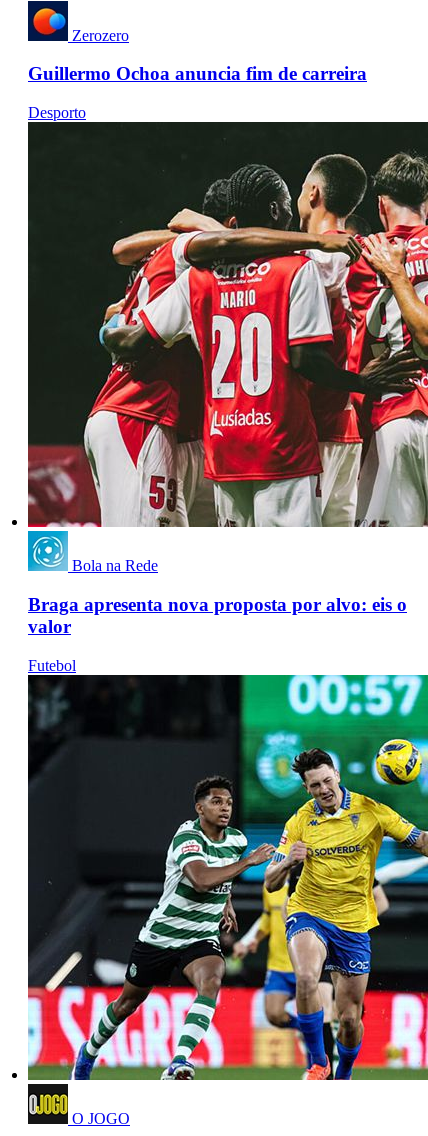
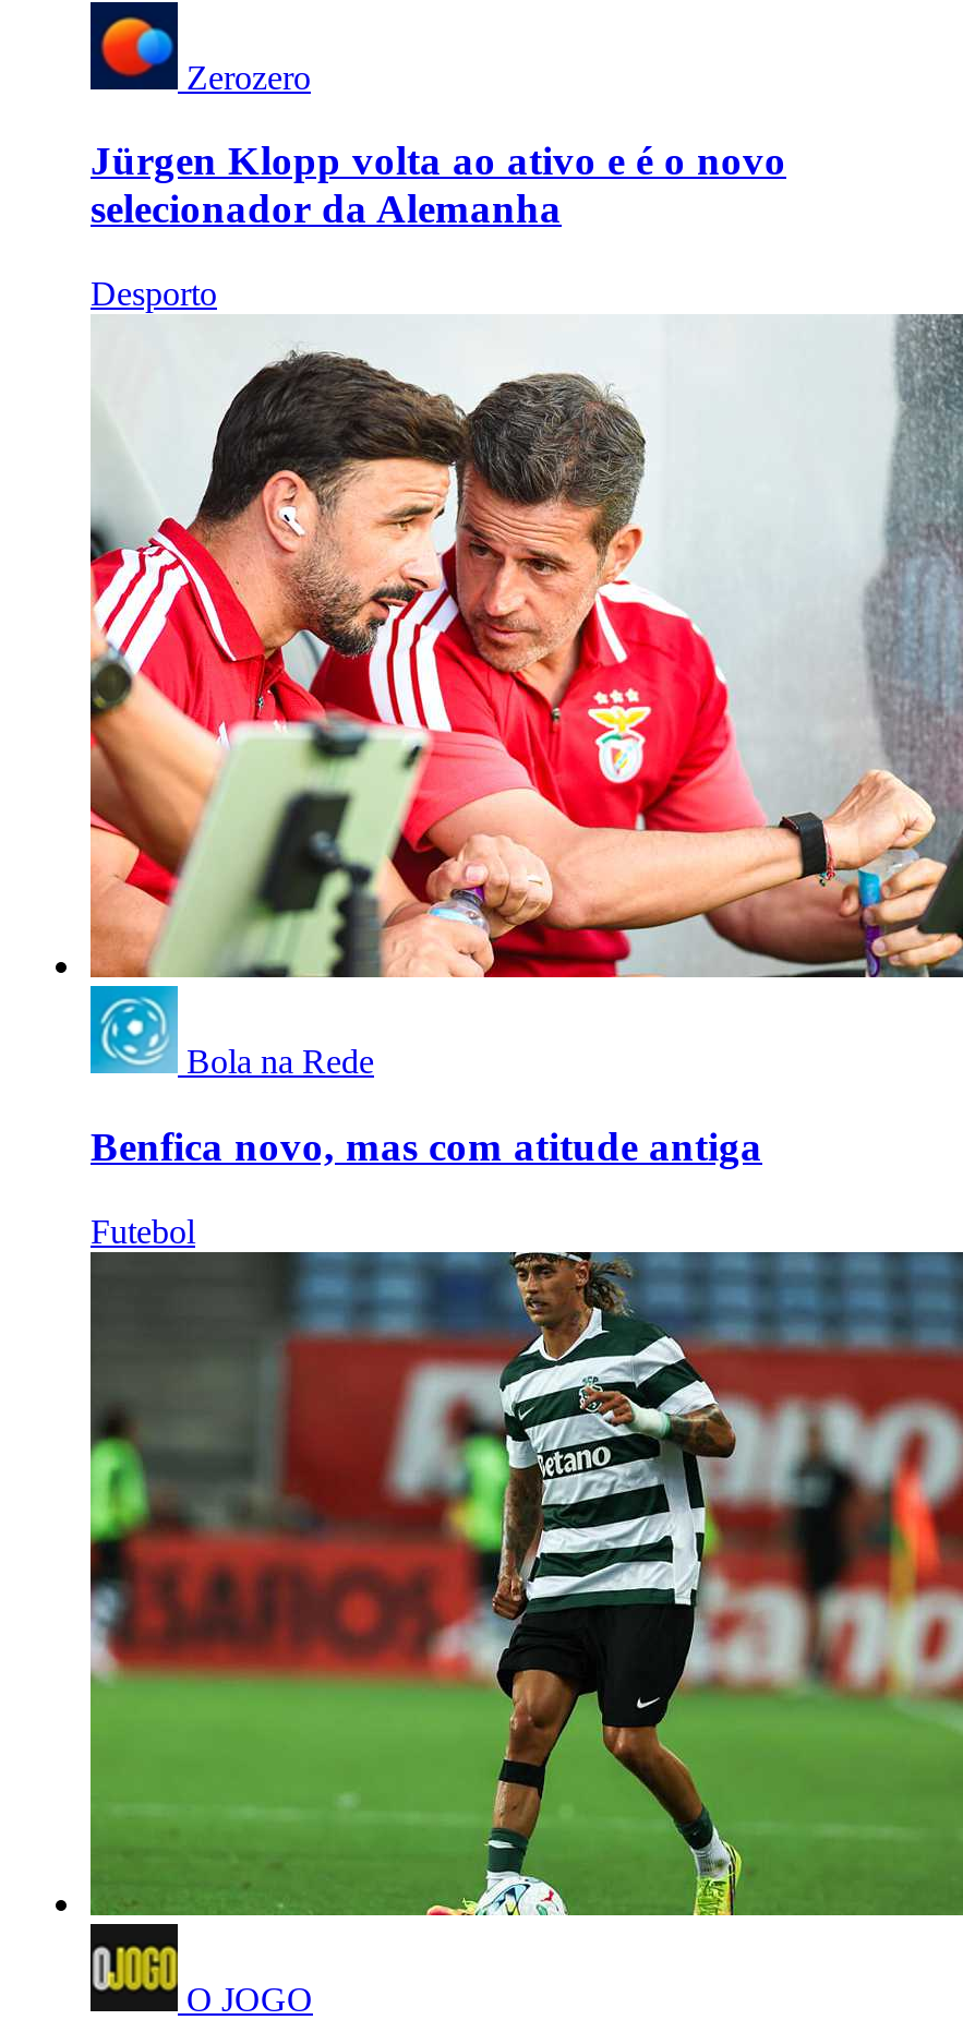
[28,63,367,84] Guillermo Ochoa anuncia fim de carreira -> [91,139,786,232] Jürgen Klopp volta ao ativo e é o novo | selecionador da Alemanha
moved [28,104,86,121] -> [91,275,217,312]: Desporto
[27,121,425,528] [image] -> [88,314,956,979] [image]
[28,594,407,637] Braga apresenta nova proposta por alvo: eis o | valor -> [91,1123,762,1169] Benfica novo, mas com atitude antiga
[27,674,425,1081] [image] -> [88,1250,956,1917] [image]

